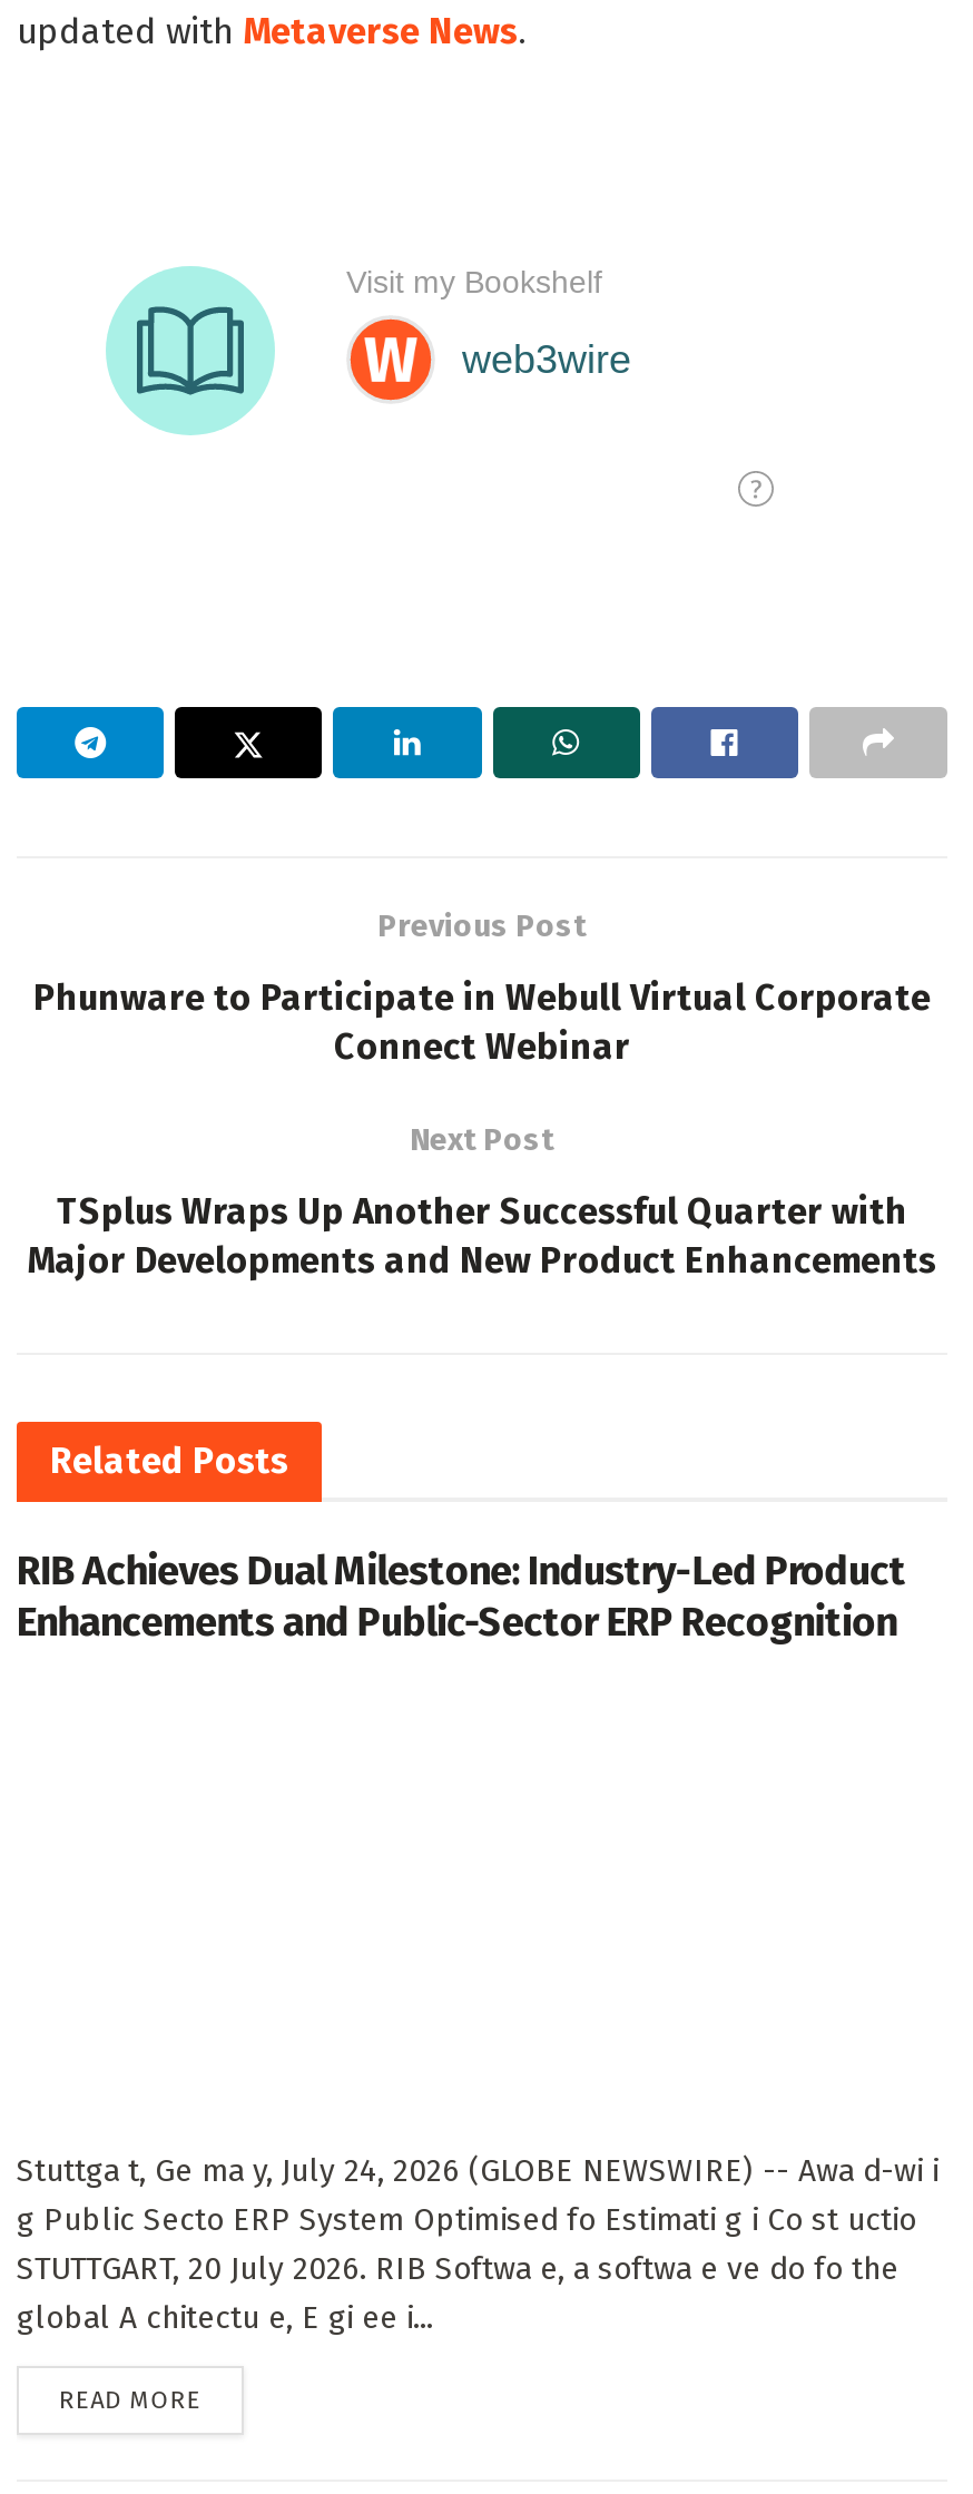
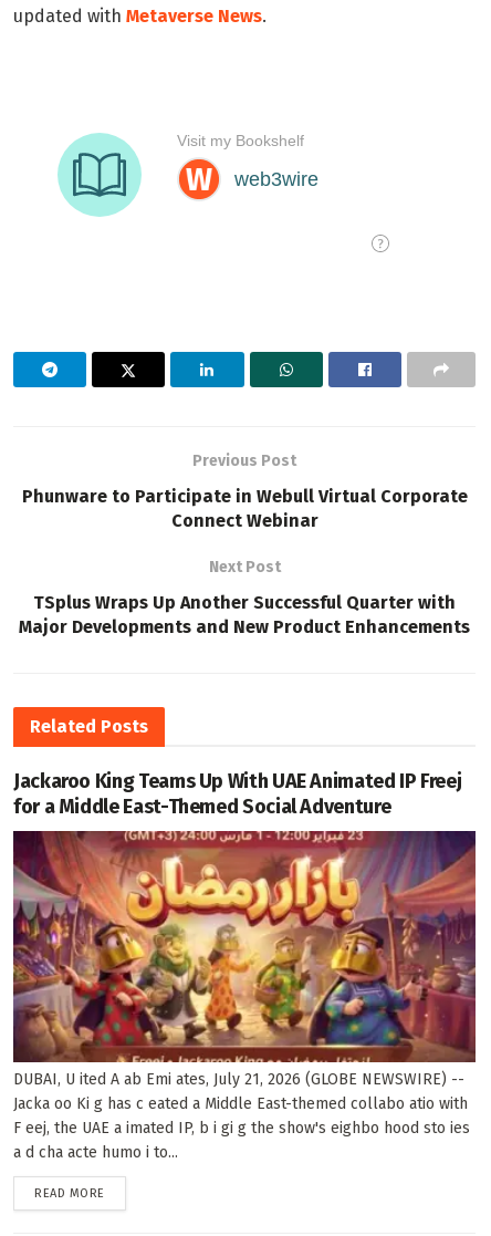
none -> [12,830,477,1061] [image]
[17,1546,906,1646] RIB Achieves Dual Milestone: Industry-Led Product | Enhancements and Public-Sector ERP Recognition -> [13,769,462,819] Jackaroo King Teams Up With UAE Animated IP Freej | for a Middle East-Themed Social Adventure
[17,2152,938,2337] Stuttga t, Ge ma y, July 24, 2026 (GLOBE NEWSWIRE) -- Awa d-wi i | g Public Secto ERP System Optimised fo Estimati g i Co st uctio | STUTTGART, 20 July 2026. RIB Softwa e, a softwa e ve do fo the | global A chitectu e, E gi ee i... -> [13,1070,470,1162] DUBAI, U ited A ab Emi ates, July 21, 2026 (GLOBE NEWSWIRE) -- | Jacka oo Ki g has c eated a Middle East-themed collabo atio with | F eej, the UAE a imated IP, b i gi g the show's eighbo hood sto ies | a d cha acte humo i to...

